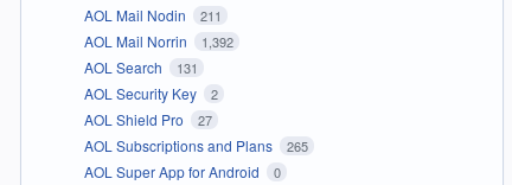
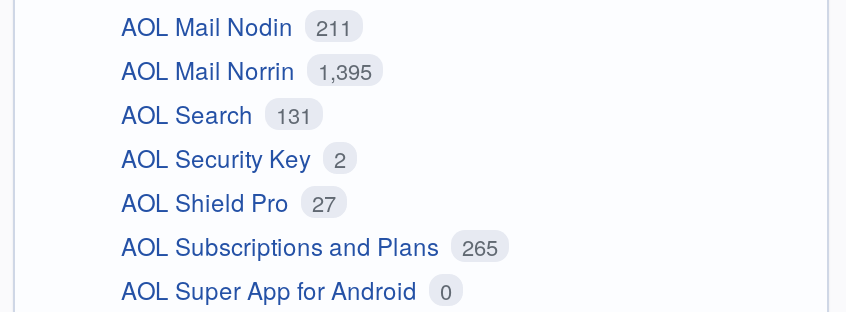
[84,31,233,51] AOL Mail Norrin 1,392 -> [121,52,372,86] AOL Mail Norrin 1,395

